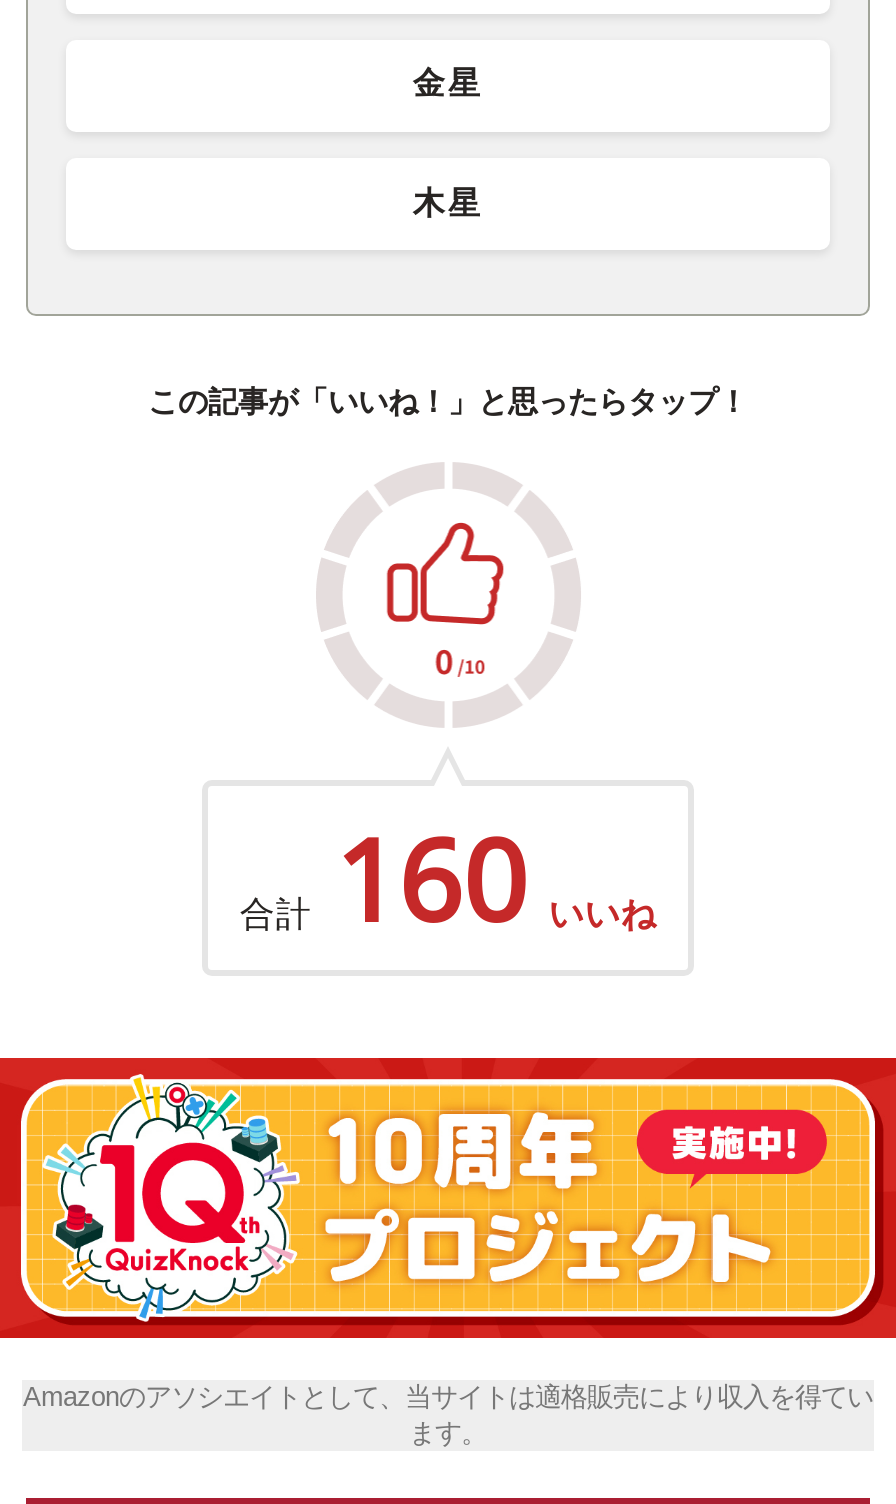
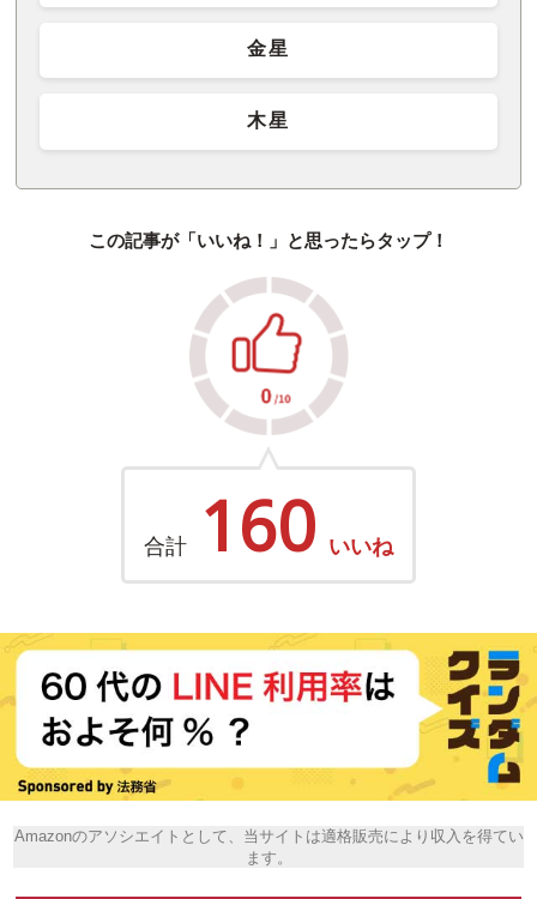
[6,1056,890,1340] [image] -> [4,632,533,802] [image]

